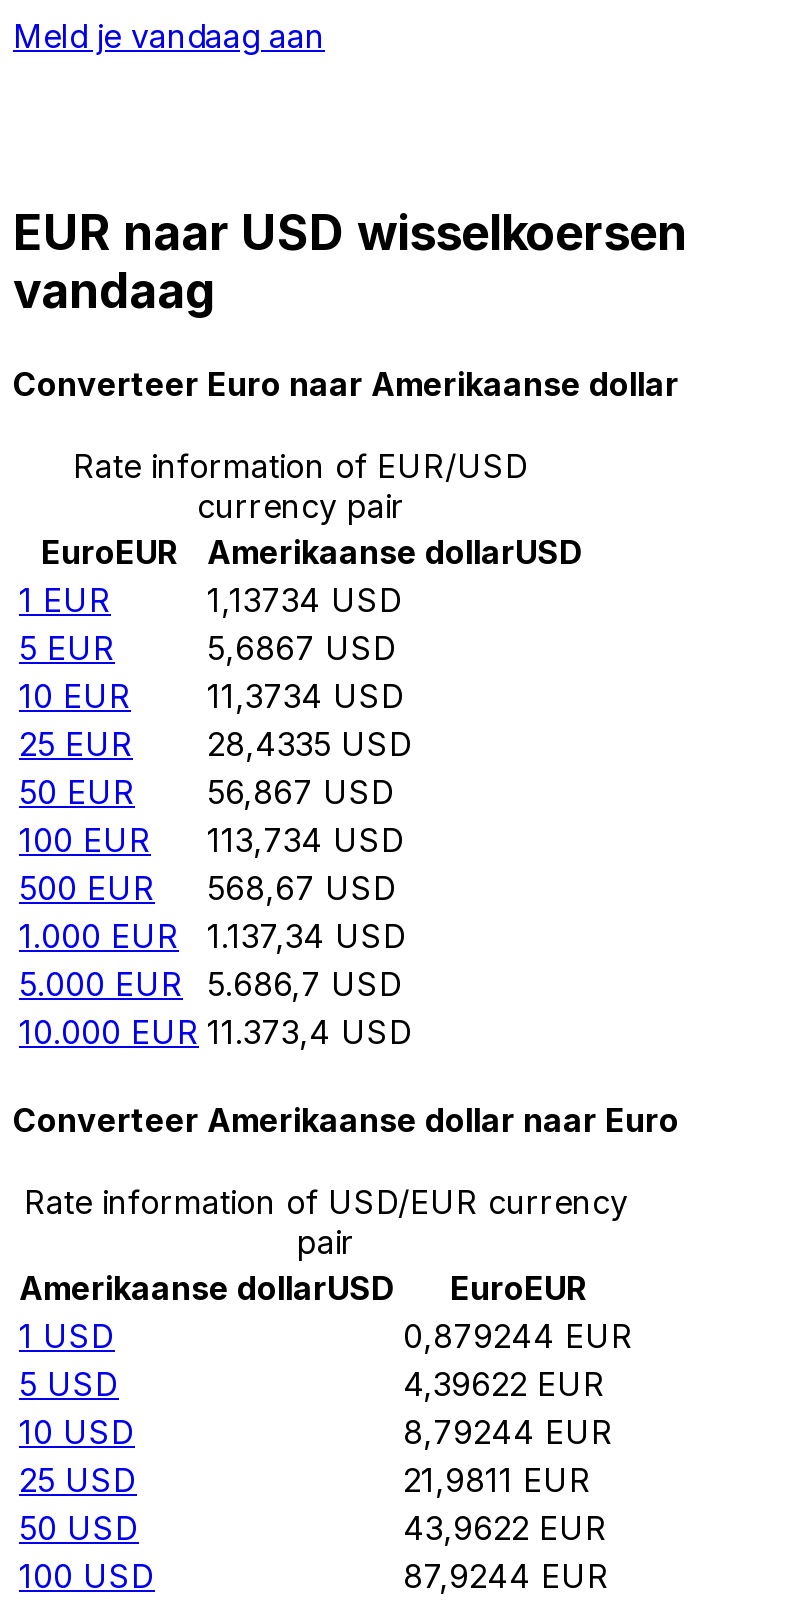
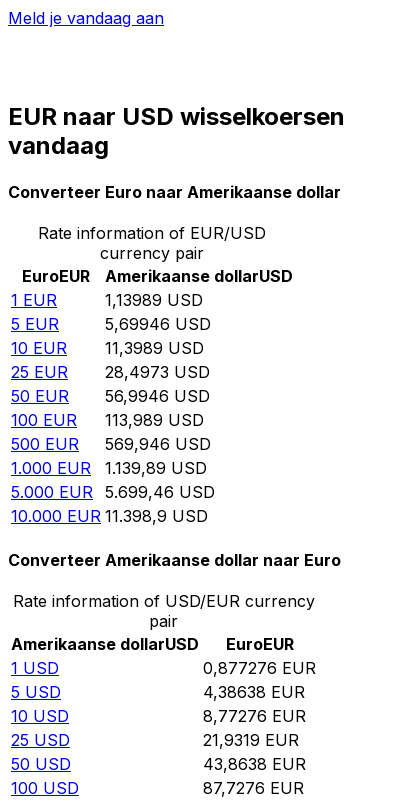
[207,580,403,620] 1,13734 USD -> [105,290,203,310] 1,13989 USD
[207,628,397,668] 5,6867 USD -> [105,314,211,334] 5,69946 USD
[19,676,405,716] 10 EUR 11,3734 USD -> [11,338,204,358] 10 EUR 11,3989 USD
[19,724,413,764] 25 EUR 28,4335 USD -> [11,362,210,382] 25 EUR 28,4973 USD
[19,772,395,812] 50 EUR 56,867 USD -> [11,386,210,406] 50 EUR 56,9946 USD
[19,820,405,860] 100 EUR 113,734 USD -> [11,410,204,430] 100 EUR 113,989 USD
[19,868,397,908] 500 EUR 568,67 USD -> [11,434,211,454] 500 EUR 569,946 USD
[19,916,407,956] 1.000 EUR 1.137,34 USD -> [11,458,207,478] 1.000 EUR 1.139,89 USD
[19,964,403,1004] 5.000 EUR 5.686,7 USD -> [11,482,215,502] 5.000 EUR 5.699,46 USD
[19,1012,413,1052] 10.000 EUR 11.373,4 USD -> [11,506,208,526] 10.000 EUR 11.398,9 USD
[403,1317,633,1357] 0,879244 EUR -> [203,658,316,678] 0,877276 EUR
[403,1365,605,1405] 4,39622 EUR -> [203,682,305,702] 4,38638 EUR
[403,1413,613,1453] 8,79244 EUR -> [203,706,306,726] 8,77276 EUR
[403,1461,591,1501] 21,9811 EUR -> [203,730,299,750] 21,9319 EUR
[403,1509,607,1549] 43,9622 EUR -> [203,754,306,774] 43,8638 EUR
[403,1557,609,1597] 87,9244 EUR -> [203,778,304,798] 87,7276 EUR

